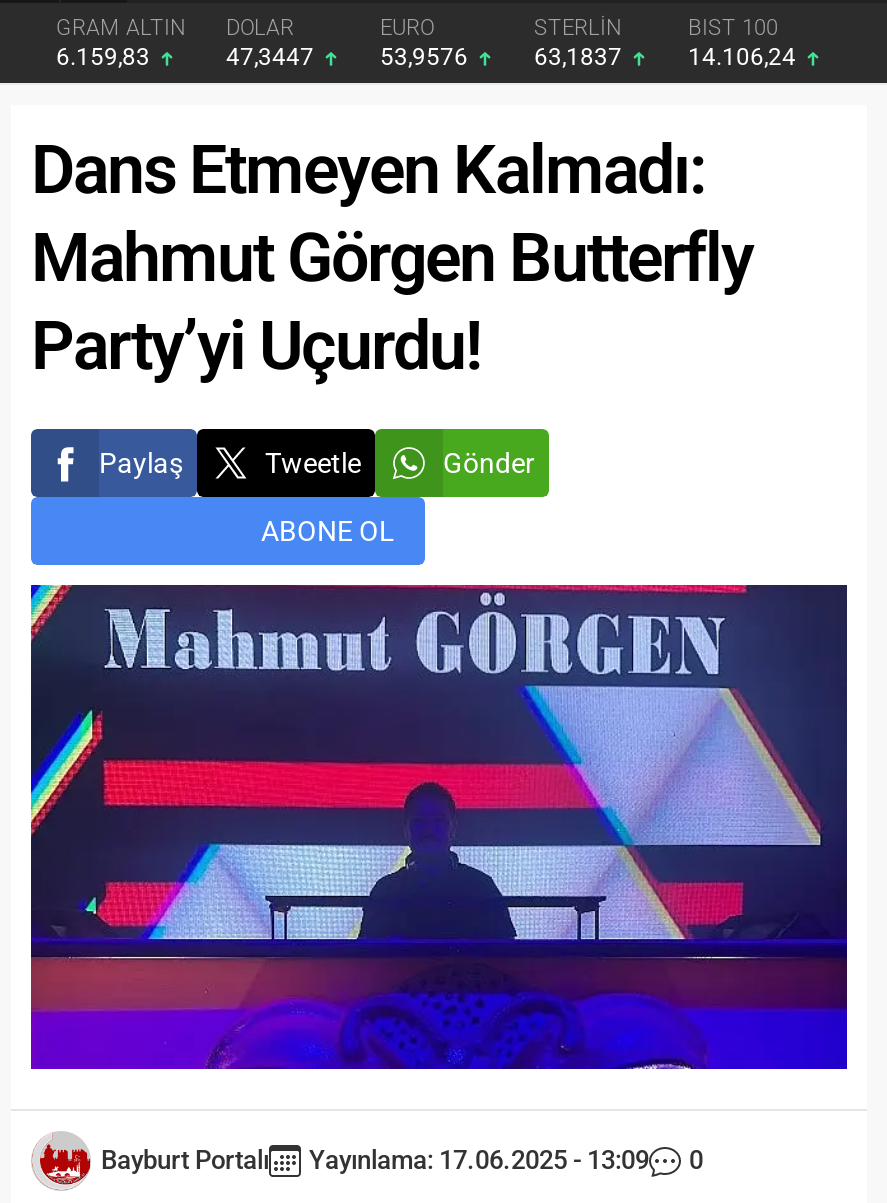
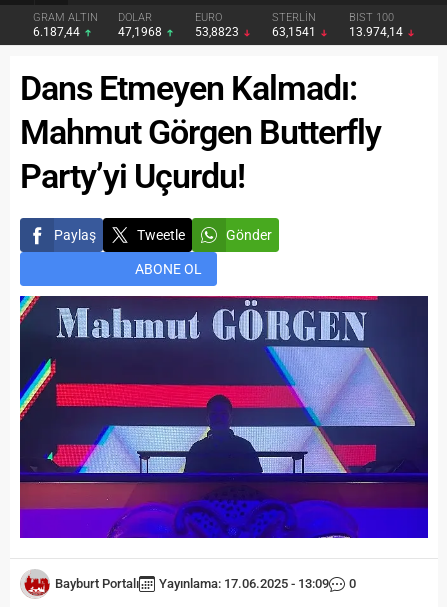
[56,43,156,71] 6.159,83 -> [32,25,82,39] 6.187,44
[226,43,320,71] 47,3447 -> [117,25,164,39] 47,1968
[380,43,474,71] 53,9576 -> [194,25,241,39] 53,8823
[534,43,628,71] 63,1837 -> [271,25,318,39] 63,1541
[688,43,802,71] 14.106,24 -> [348,25,405,39] 13.974,14

